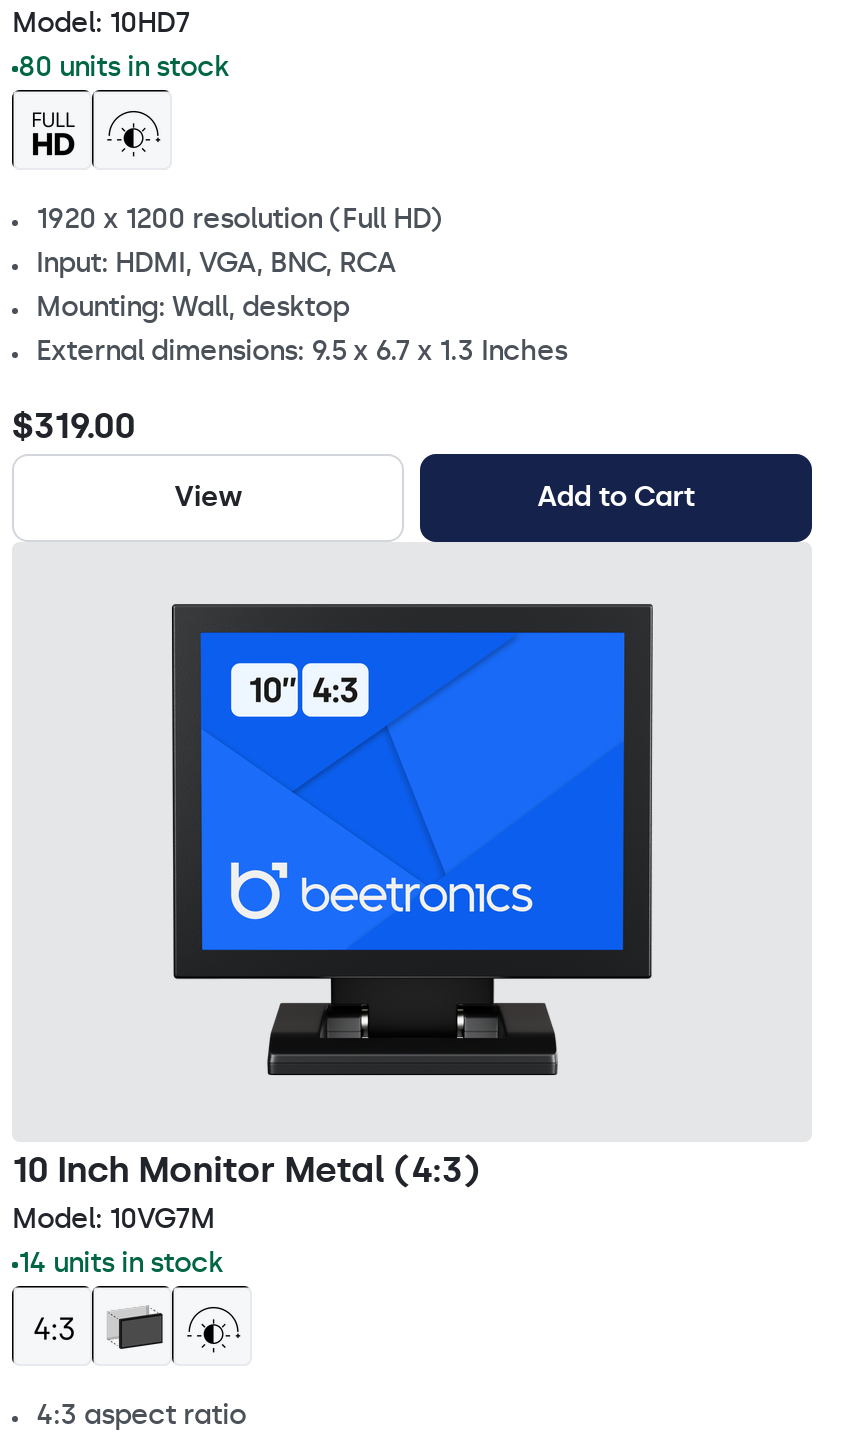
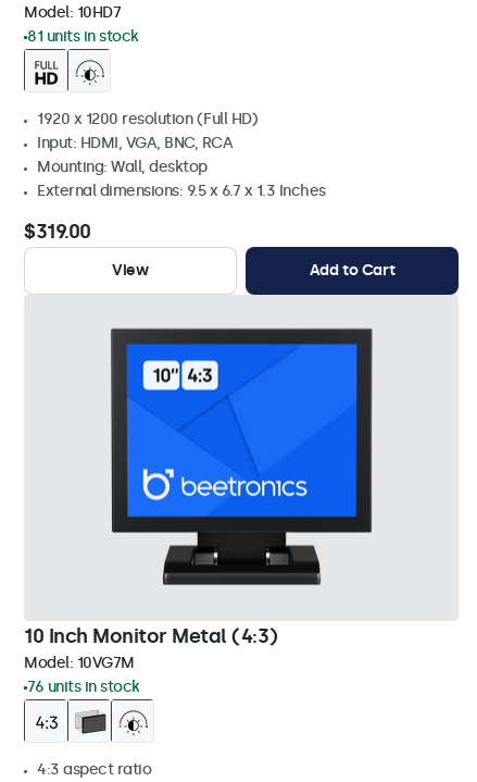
[18,50,229,84] 80 units in stock -> [27,27,139,46] 81 units in stock
[18,1246,223,1280] 14 units in stock -> [27,678,140,696] 76 units in stock

